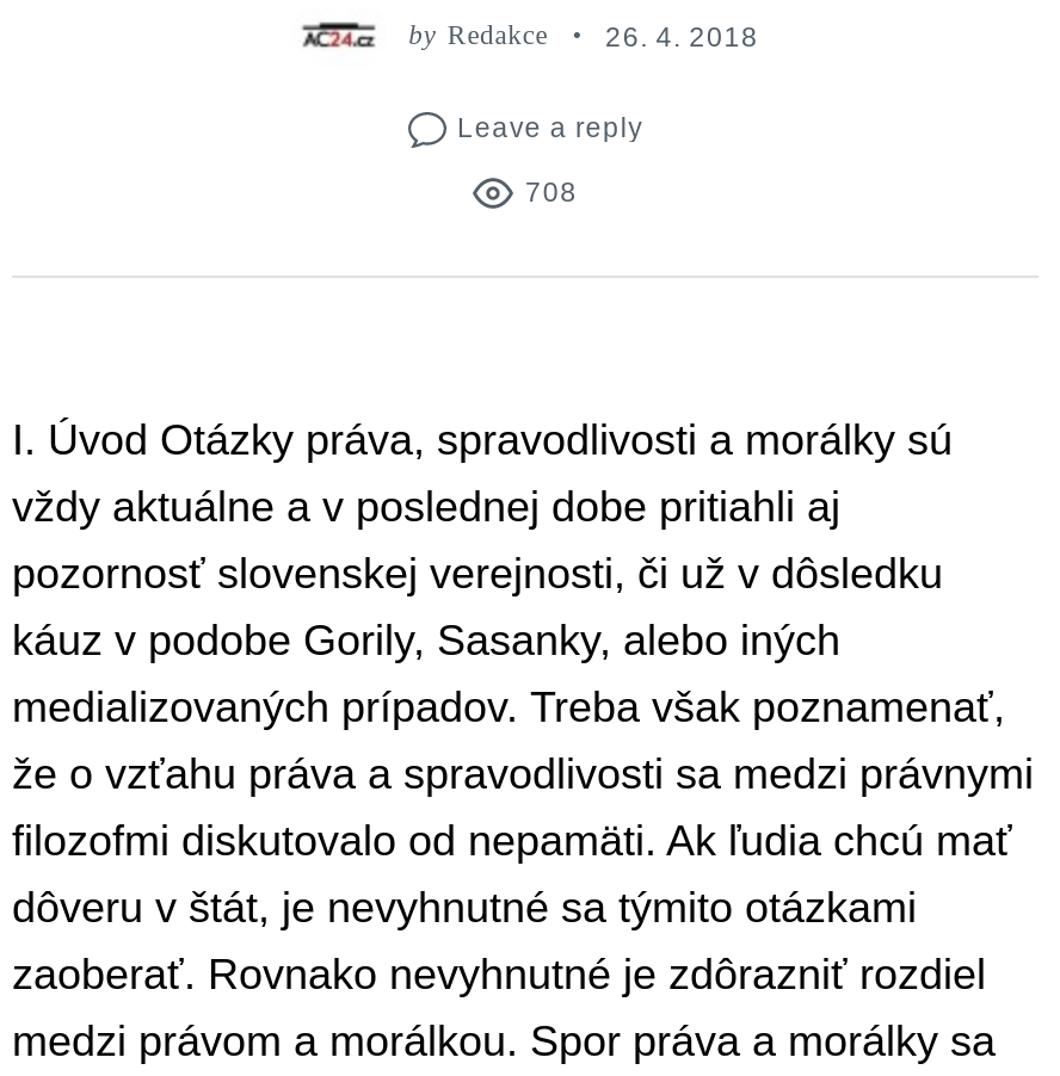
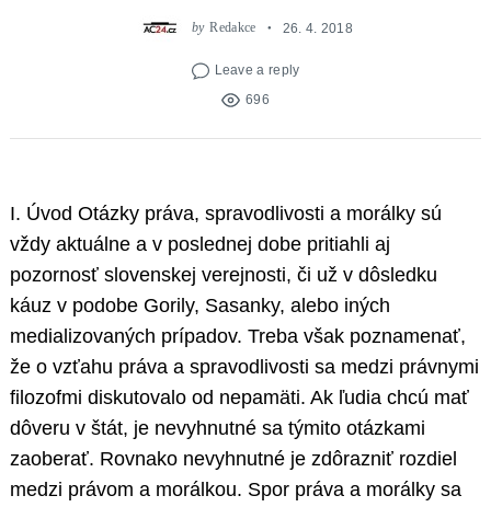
[525,175,578,206] 708 -> [245,92,270,106] 696

